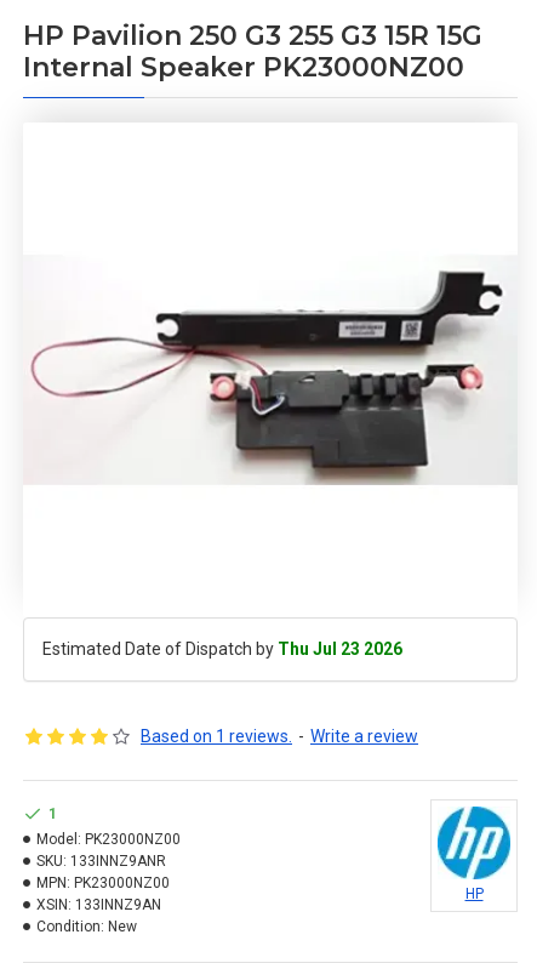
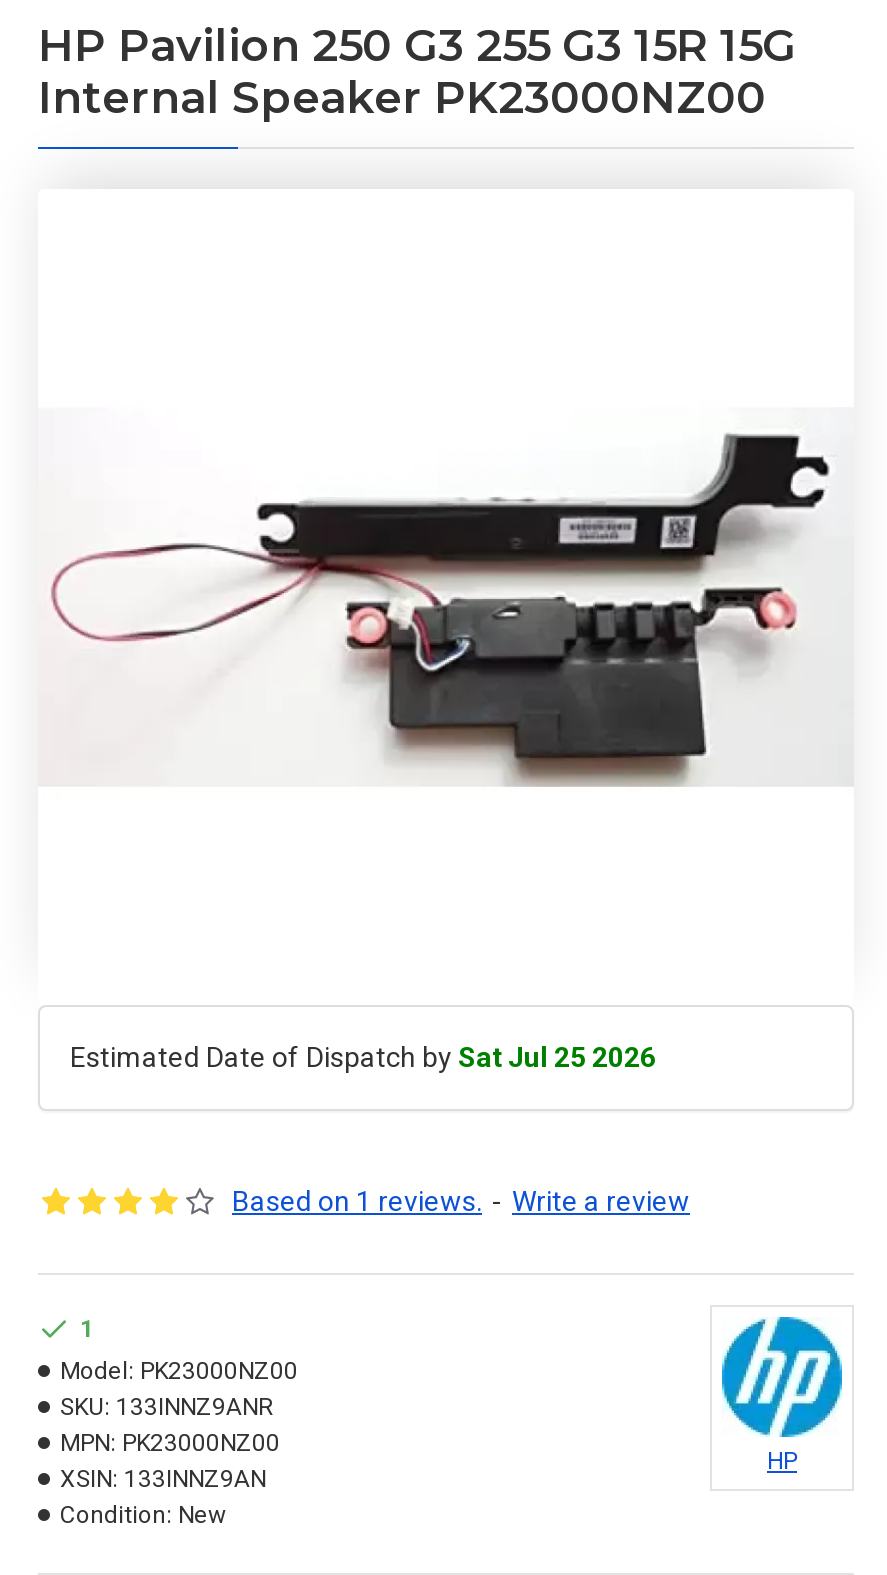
[42,639,402,659] Estimated Date of Dispatch by Thu Jul 23 2026 -> [70,1041,656,1073] Estimated Date of Dispatch by Sat Jul 25 2026

